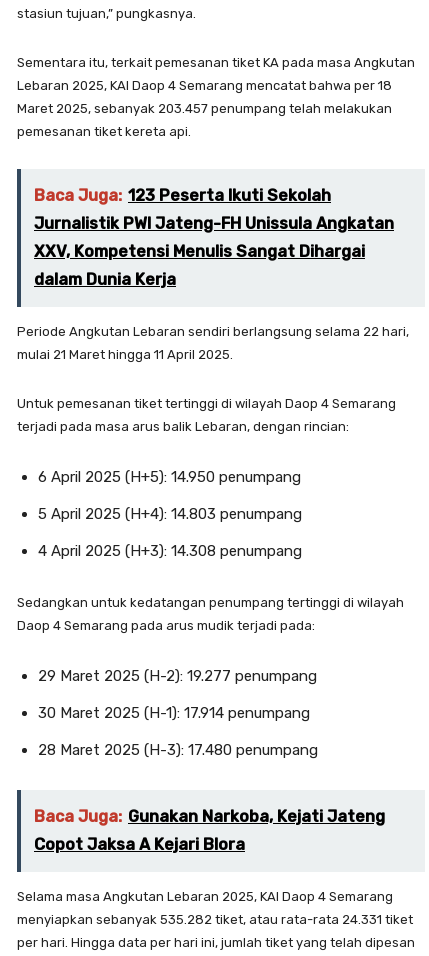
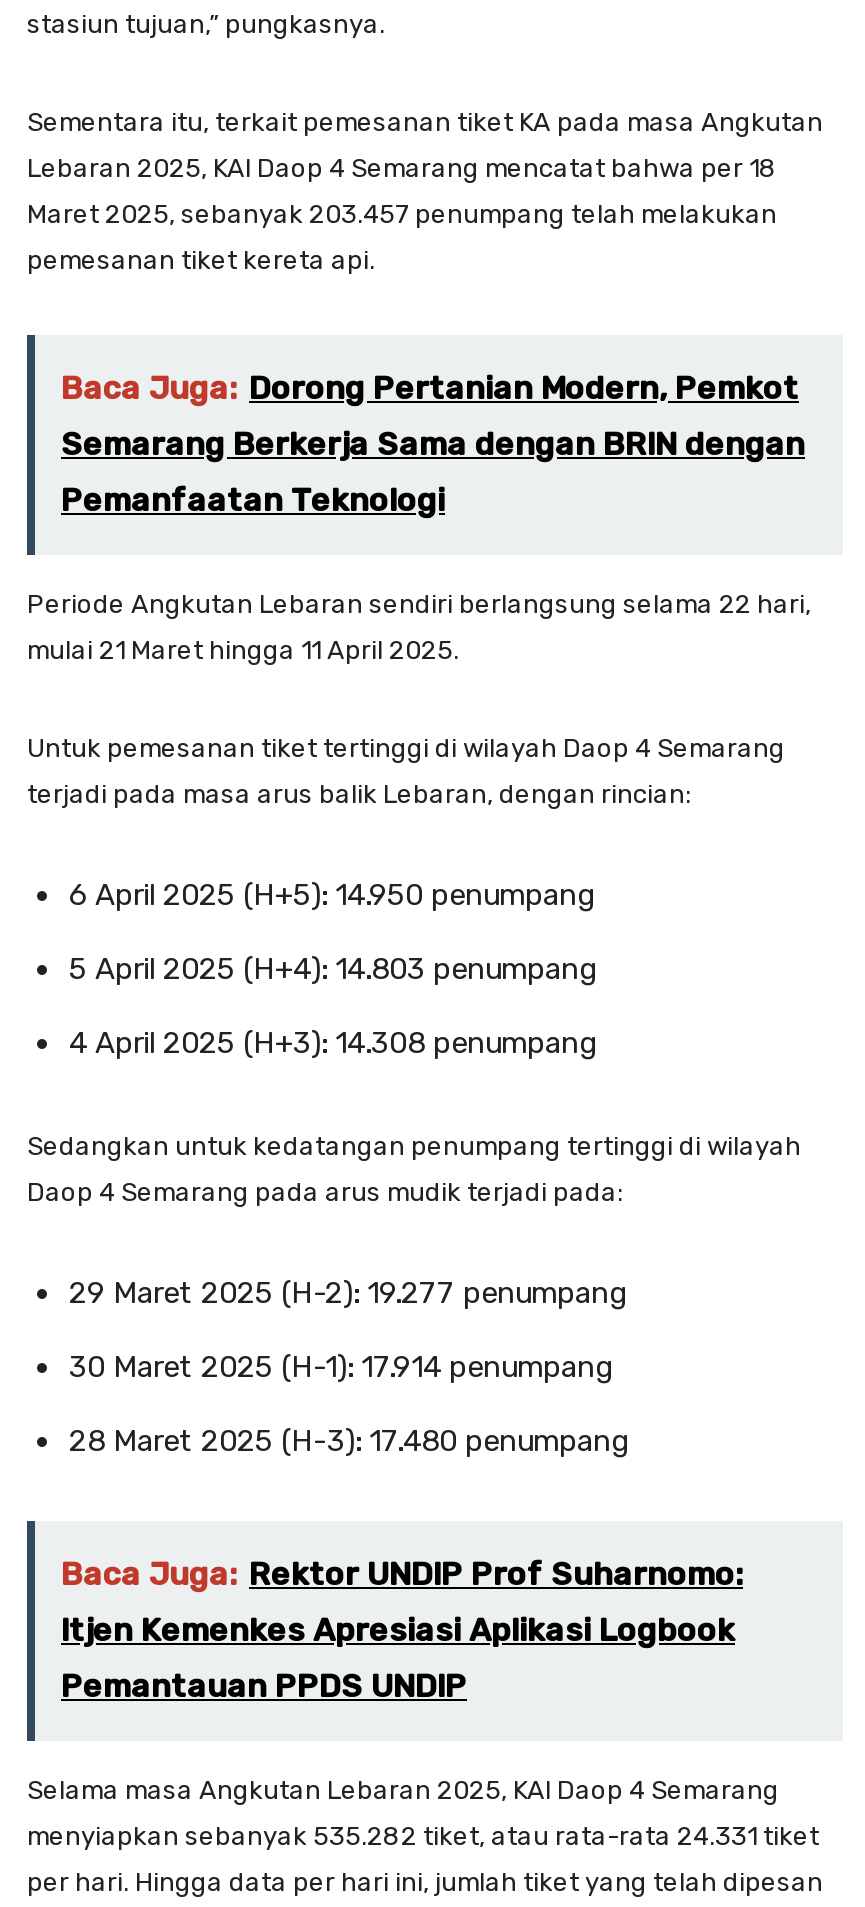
[34,186,394,289] Baca Juga: 123 Peserta Ikuti Sekolah | Jurnalistik PWI Jateng-FH Unissula Angkatan | XXV, Kompetensi Menulis Sangat Dihargai | dalam Dunia Kerja -> [61,369,805,519] Baca Juga: Dorong Pertanian Modern, Pemkot | Semarang Berkerja Sama dengan BRIN dengan | Pemanfaatan Teknologi
moved [17,324,409,759] -> [27,589,811,1459]: Periode Angkutan Lebaran sendiri berlangsung selama 22 hari, | mulai 21 Maret hingga 11 April 2025. | Untuk pemesanan tiket tertinggi di wilayah Daop 4 Semarang | ... | 30 Maret 2025 (H-1): 17.914 penumpang | 28 Maret 2025 (H-3): 17.480 penumpang
[34,807,385,854] Baca Juga: Gunakan Narkoba, Kejati Jateng | Copot Jaksa A Kejari Blora -> [61,1555,743,1705] Baca Juga: Rektor UNDIP Prof Suharnomo: | Itjen Kemenkes Apresiasi Aplikasi Logbook | Pemantauan PPDS UNDIP

